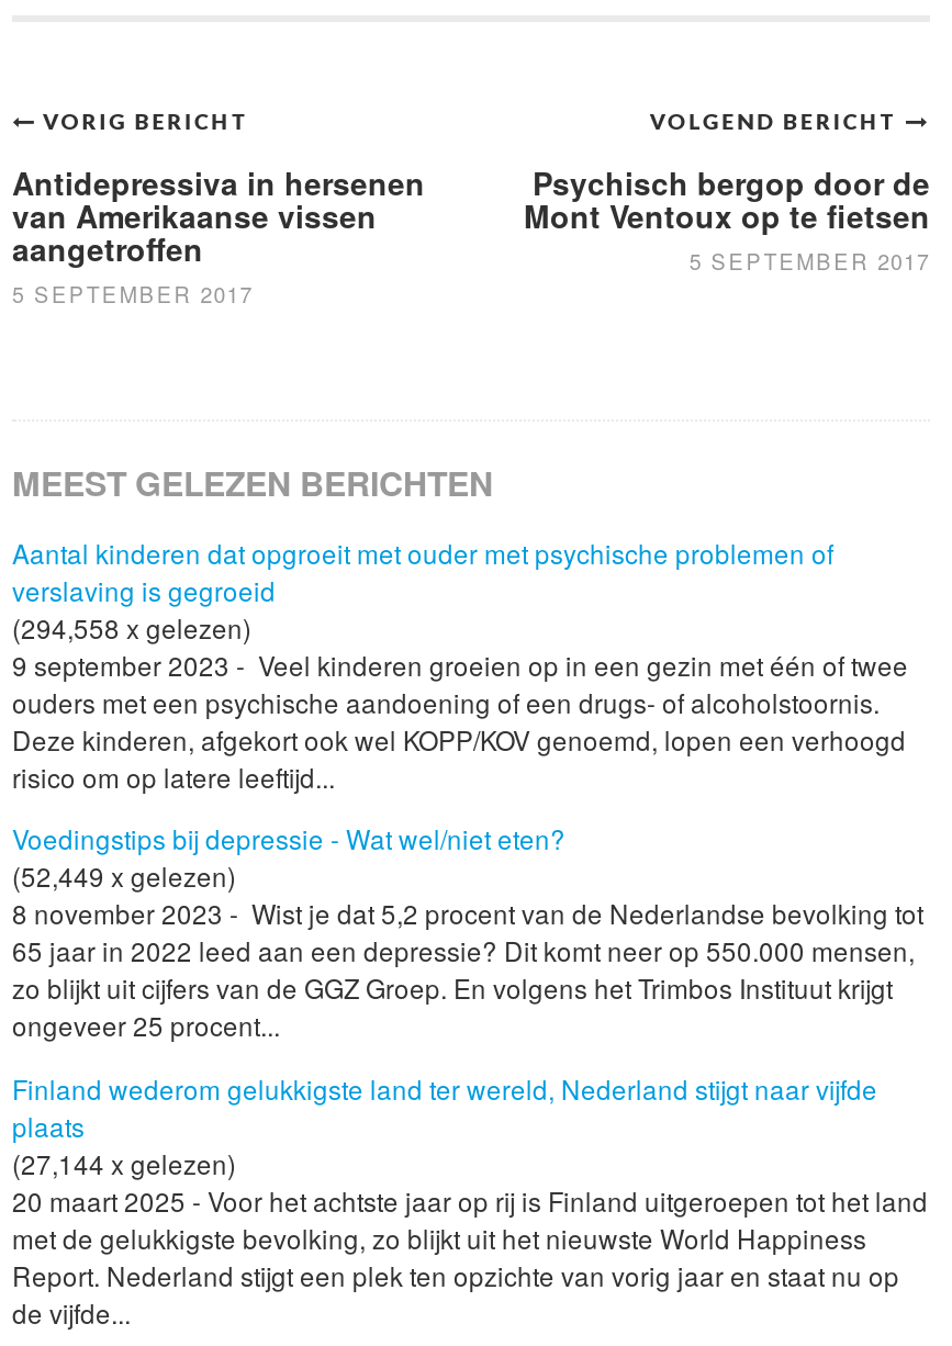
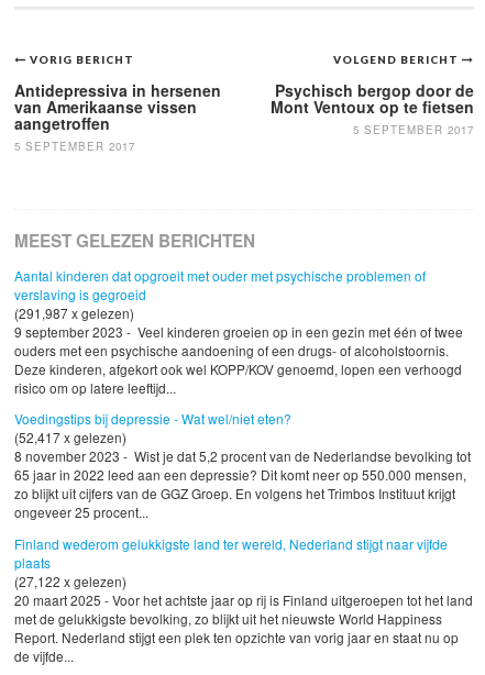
[12,607,251,644] (294,558 x gelezen) -> [14,303,134,322] (291,987 x gelezen)
[12,857,236,895] (52,449 x gelezen) -> [14,428,126,447] (52,417 x gelezen)
[12,1145,236,1182] (27,144 x gelezen) -> [14,572,126,591] (27,122 x gelezen)

